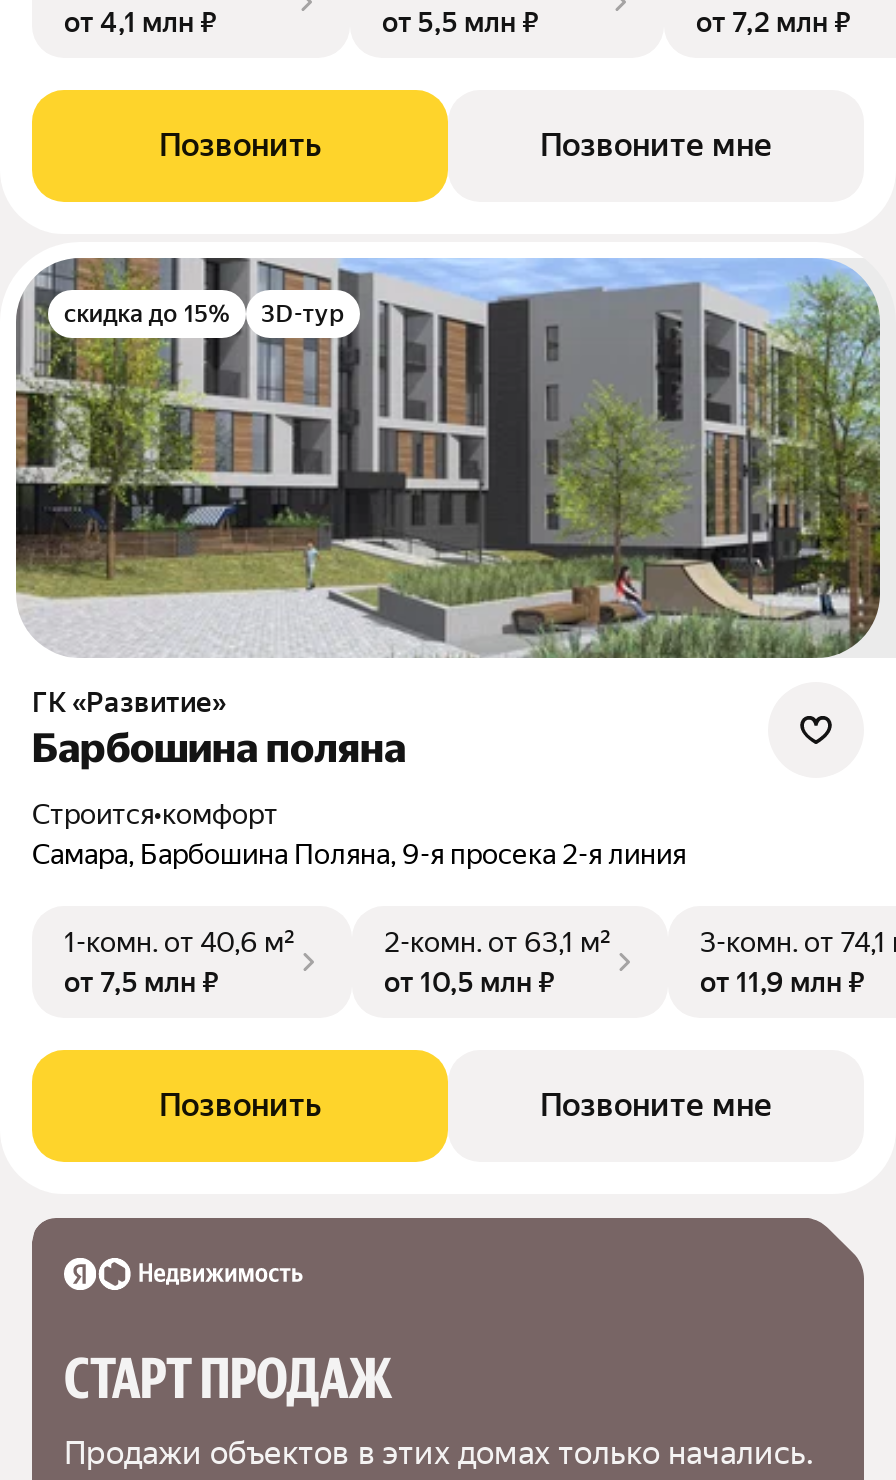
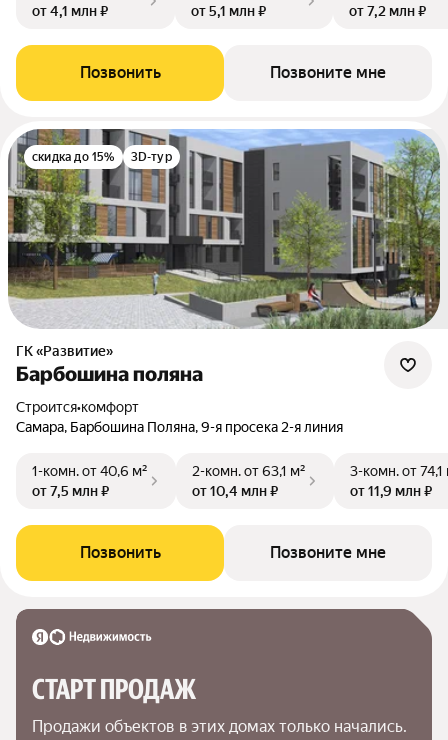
[382,6,538,38] от 5,5 млн ₽ -> [191,3,266,19] от 5,1 млн ₽
[384,966,554,998] от 10,5 млн ₽ -> [192,483,278,499] от 10,4 млн ₽

